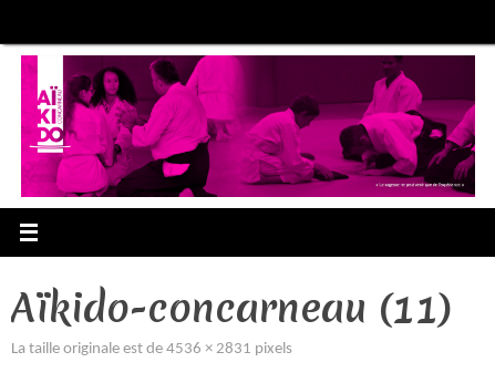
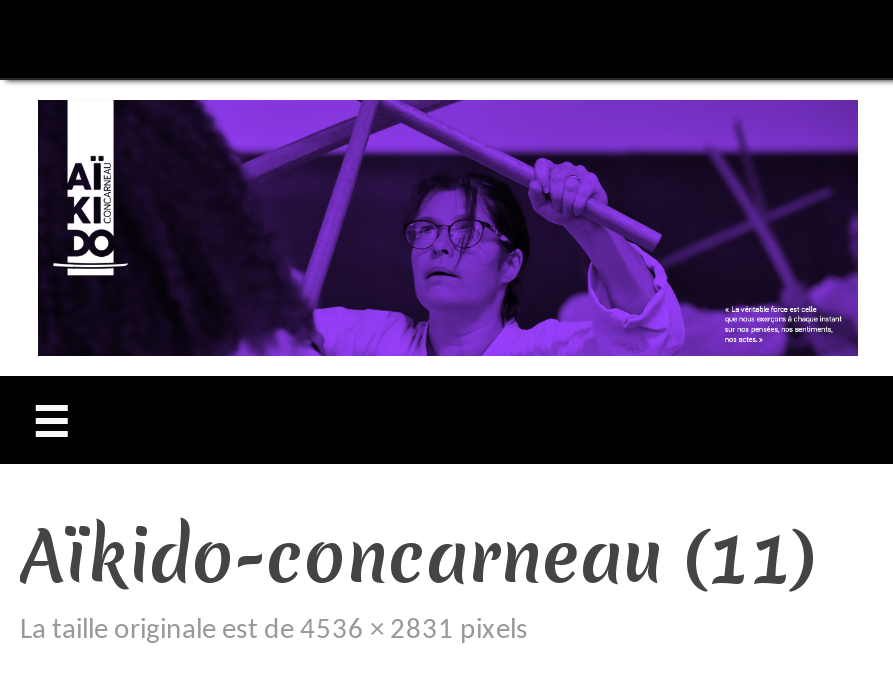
[20,54,476,198] [image] -> [36,98,860,358] [image]

